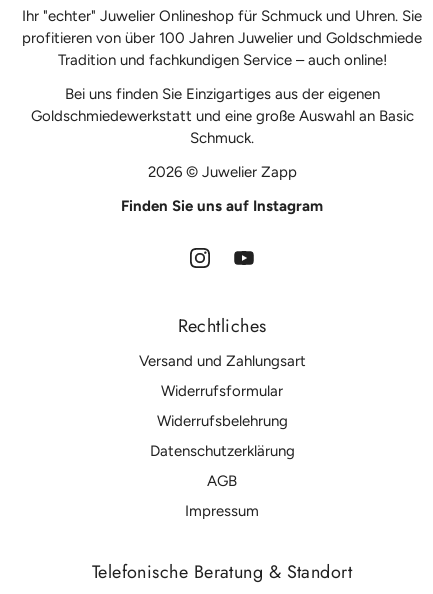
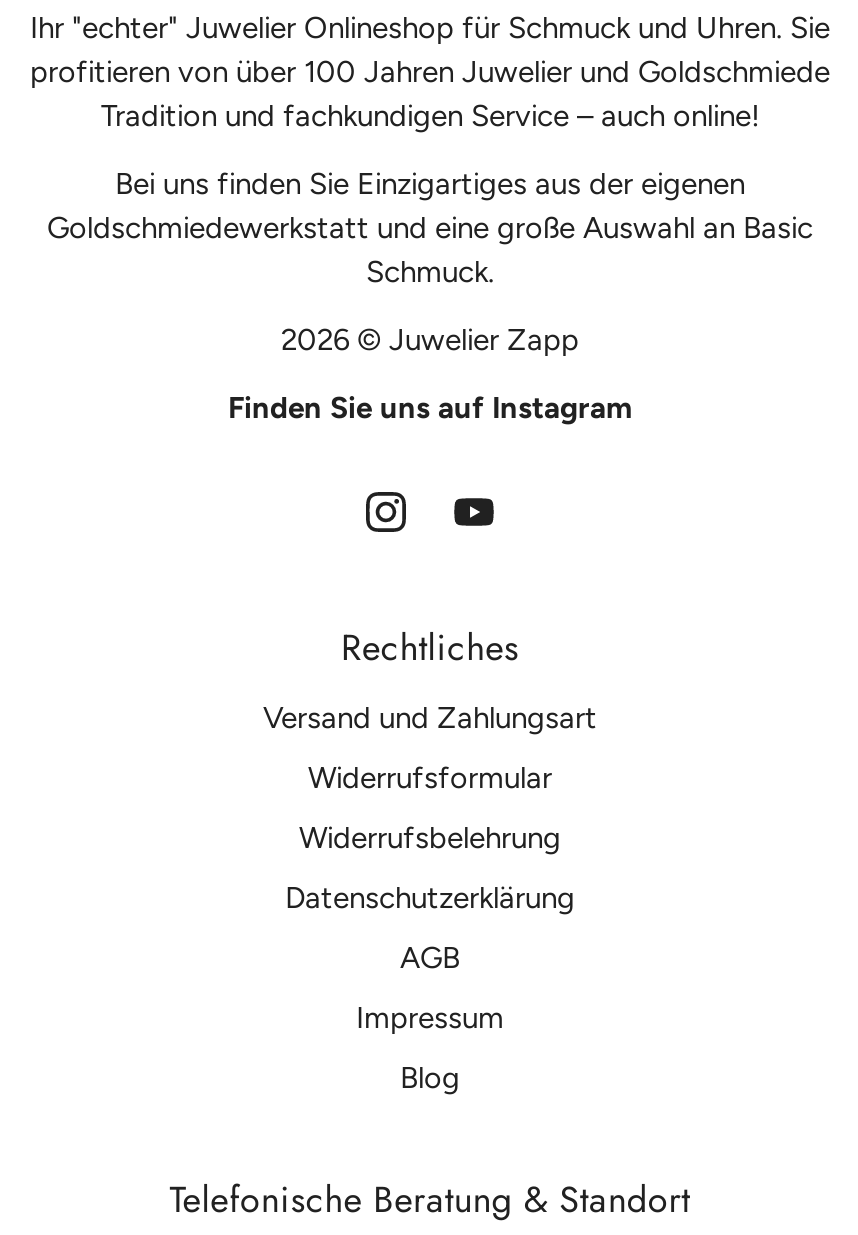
none -> [400,1059,460,1095] Blog

